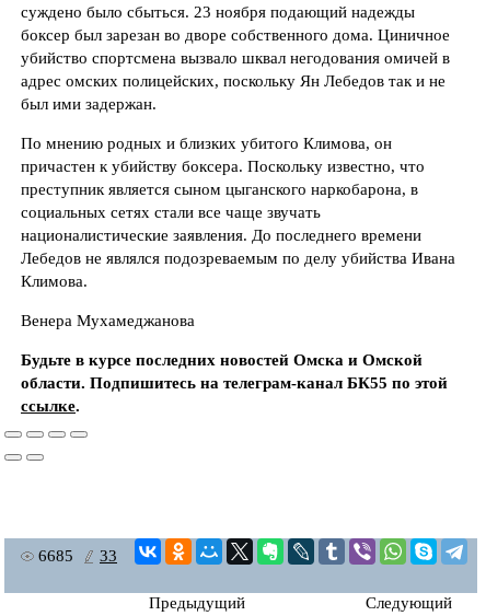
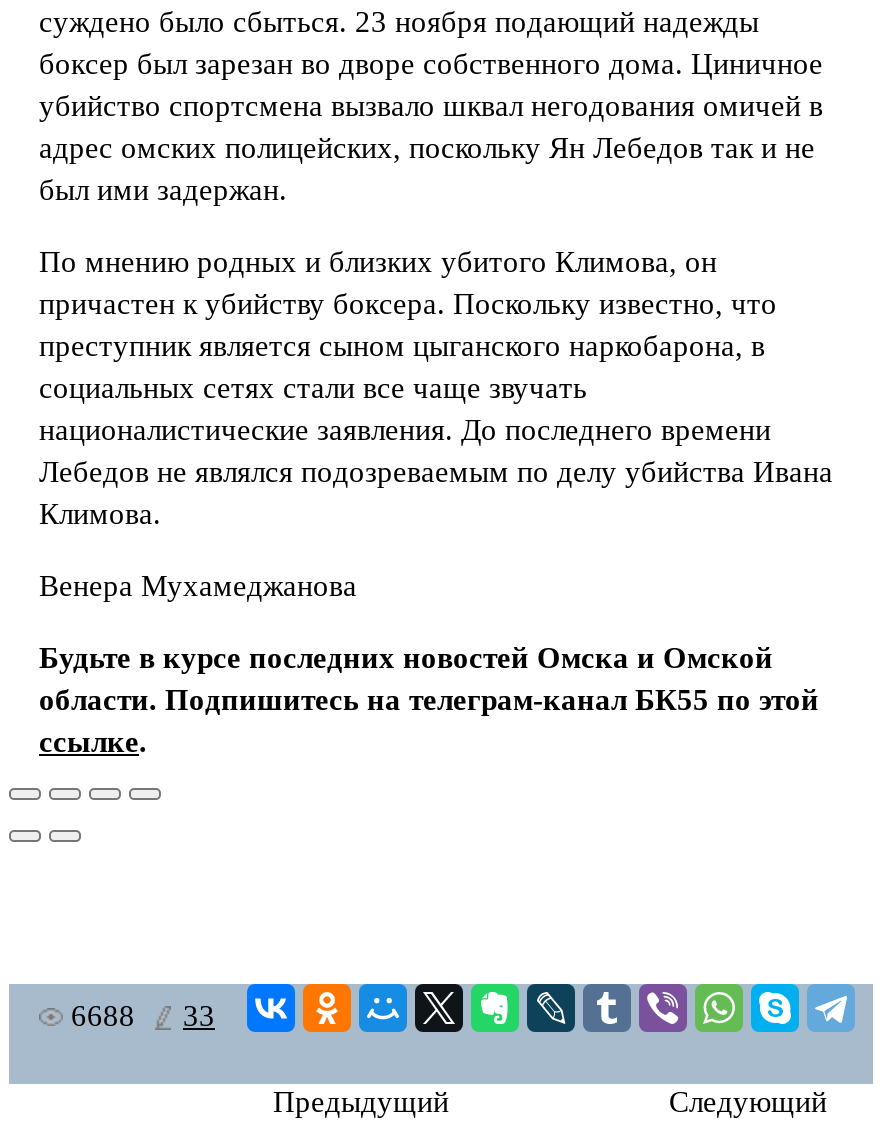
[38,547,117,565] 6685 33 -> [71,1000,215,1032] 6688 33

